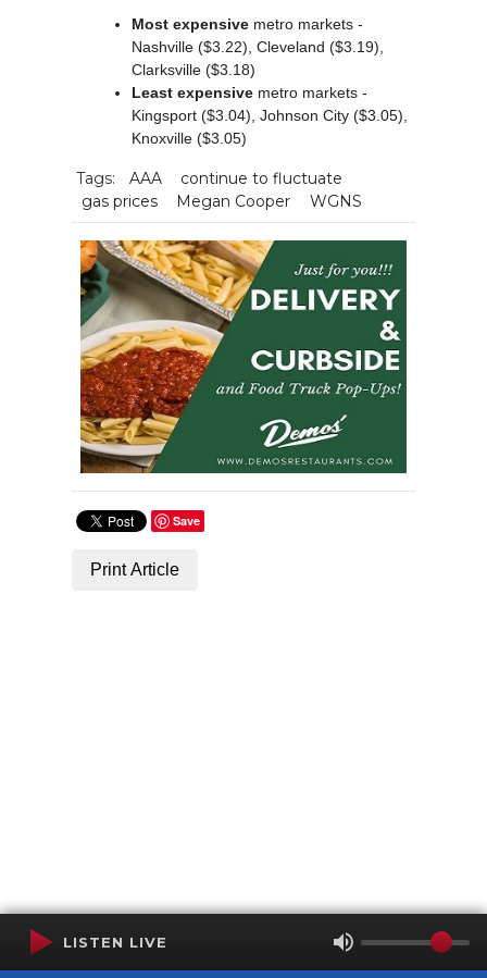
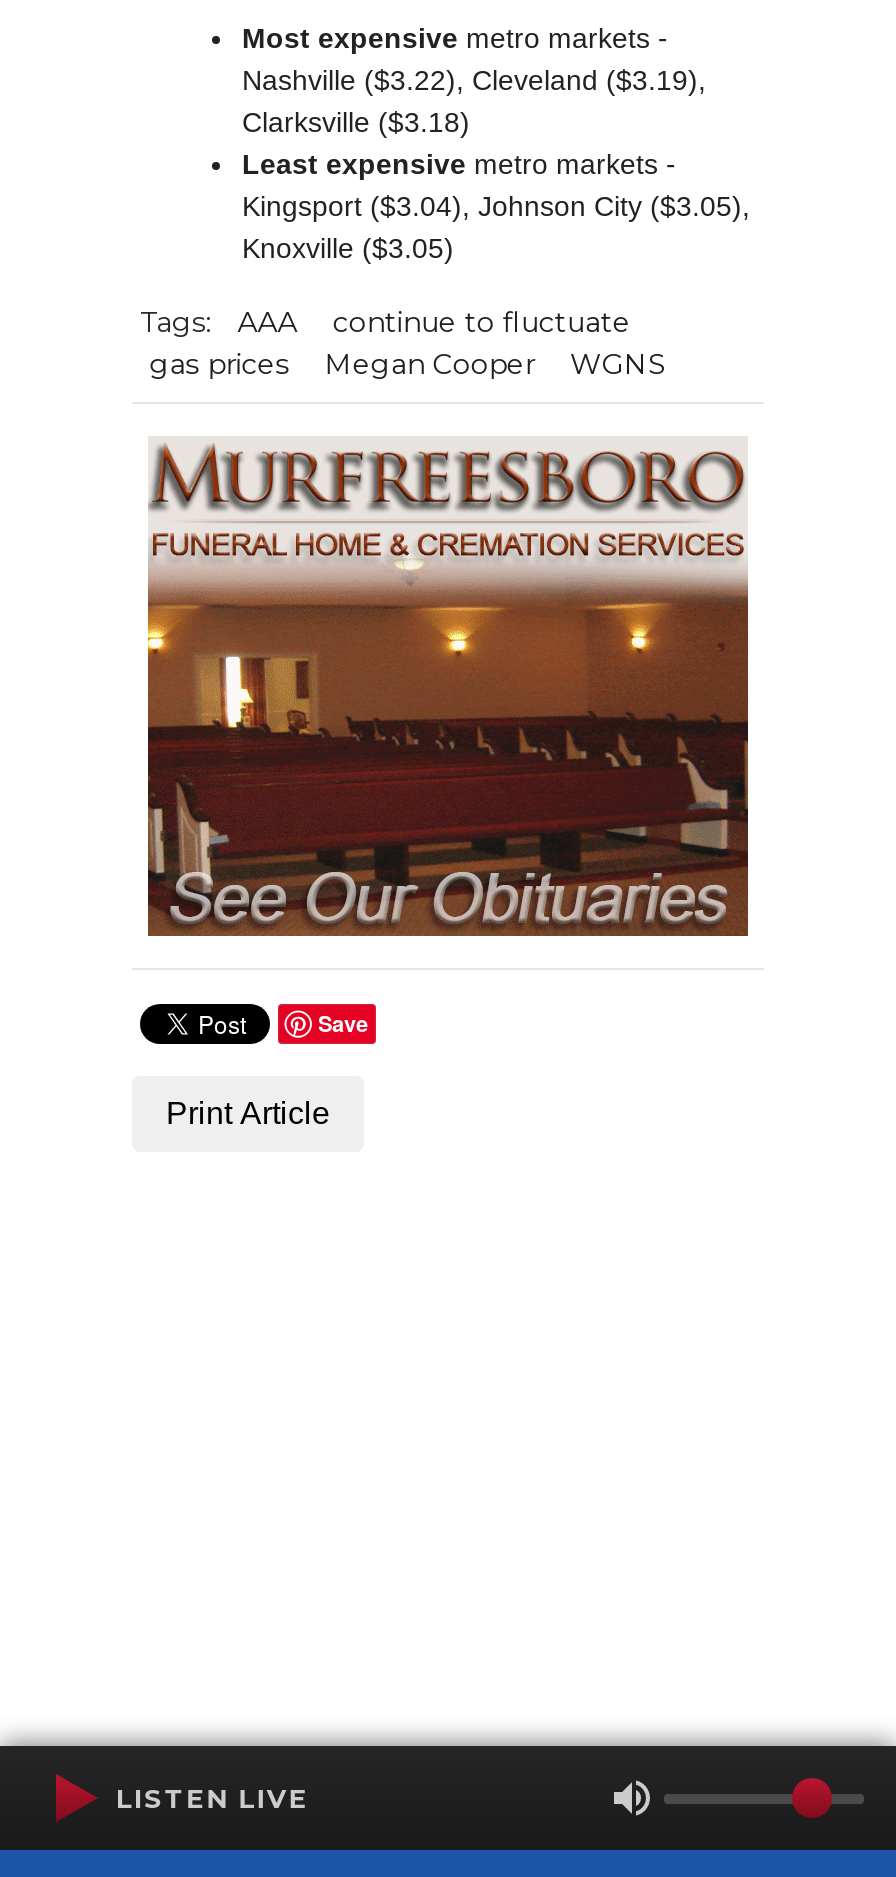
[79,239,408,474] [image] -> [146,438,750,938] [image]

